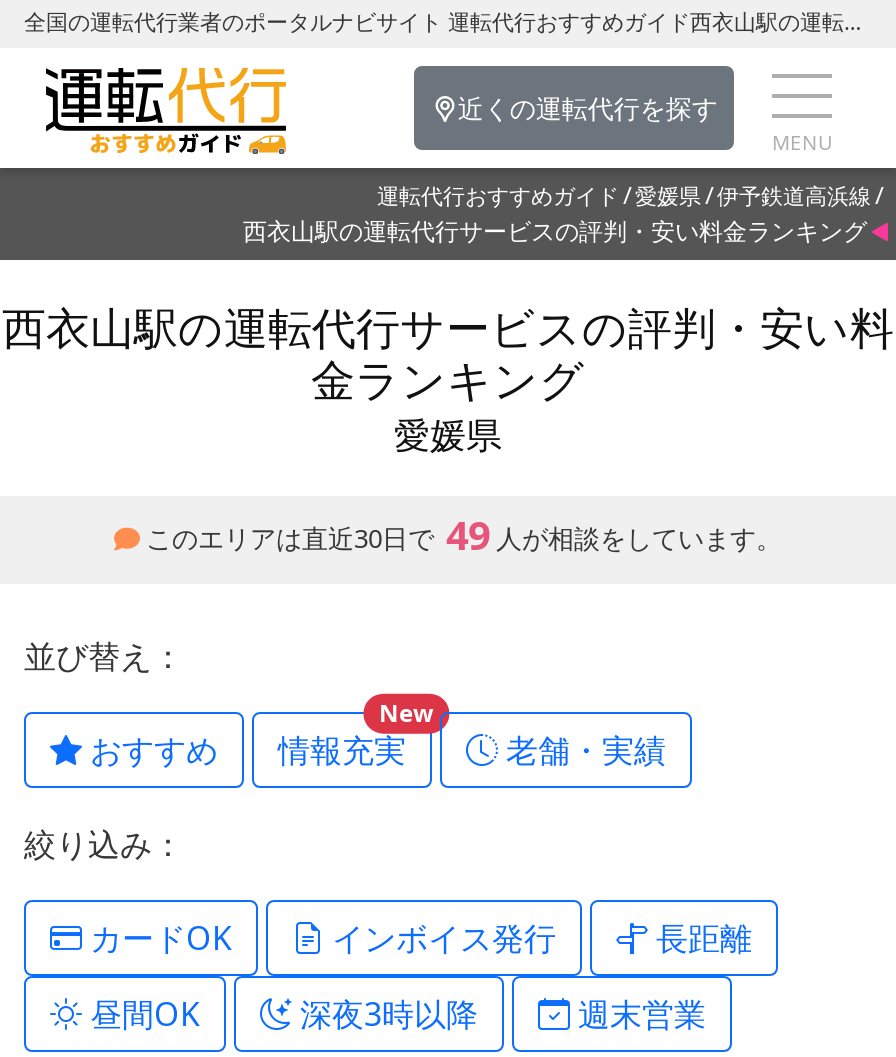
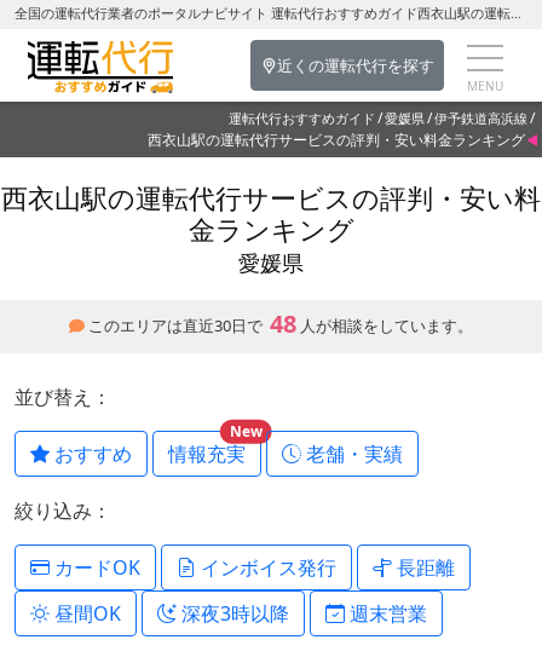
[146,508,782,562] このエリアは直近30日で 49 人が相談をしています。 -> [88,307,473,340] このエリアは直近30日で 48 人が相談をしています。

